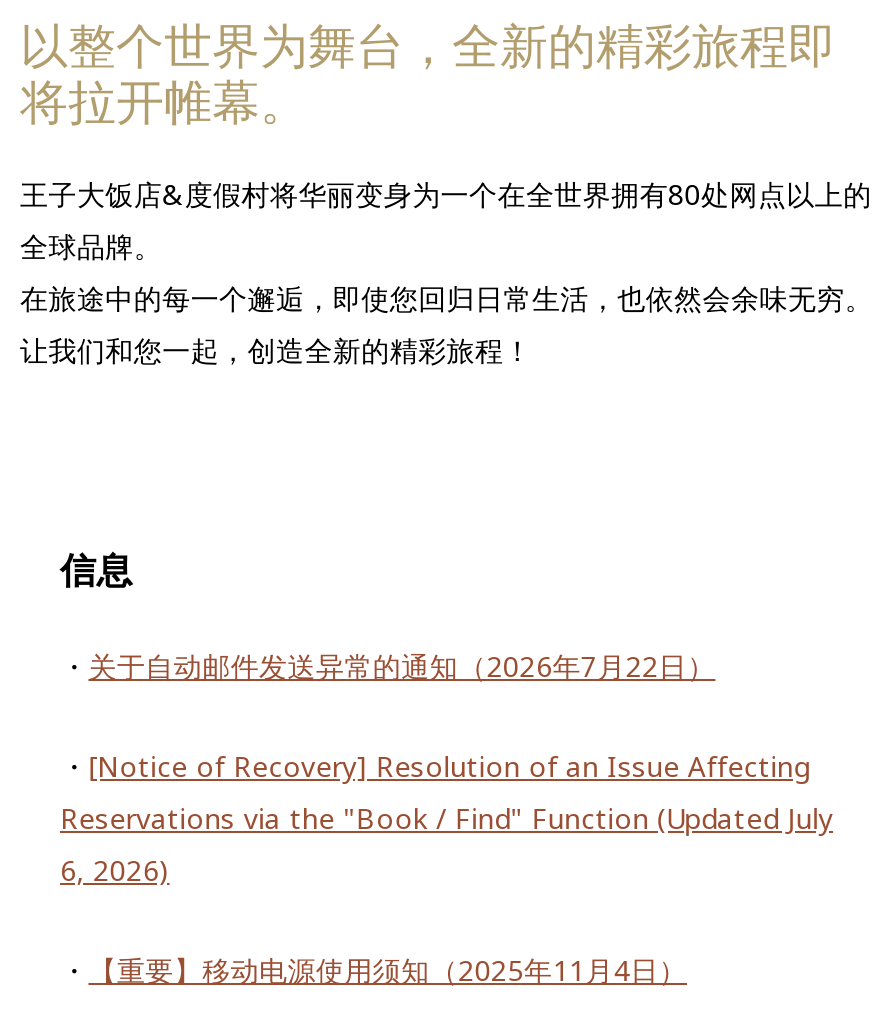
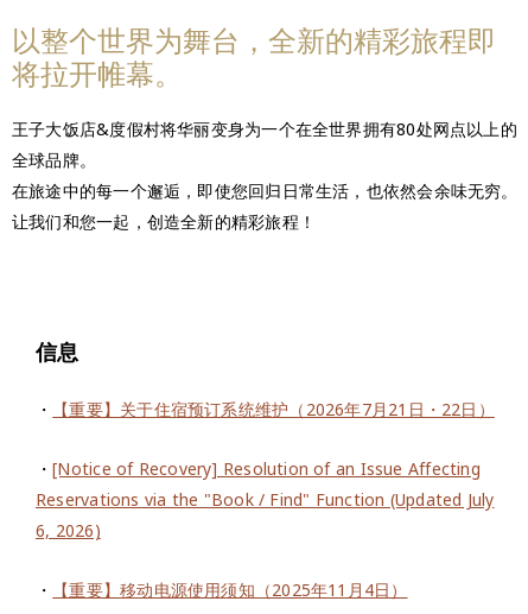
[60,647,715,685] ・关于自动邮件发送异常的通知（2026年7月22日） -> [36,398,495,420] ・【重要】关于住宿预订系统维护（2026年7月21日・22日）

